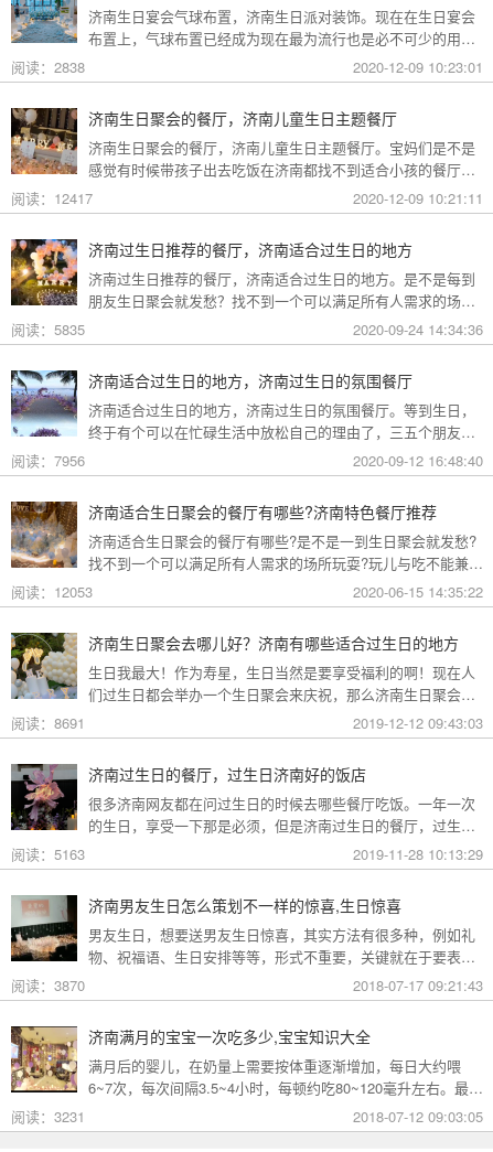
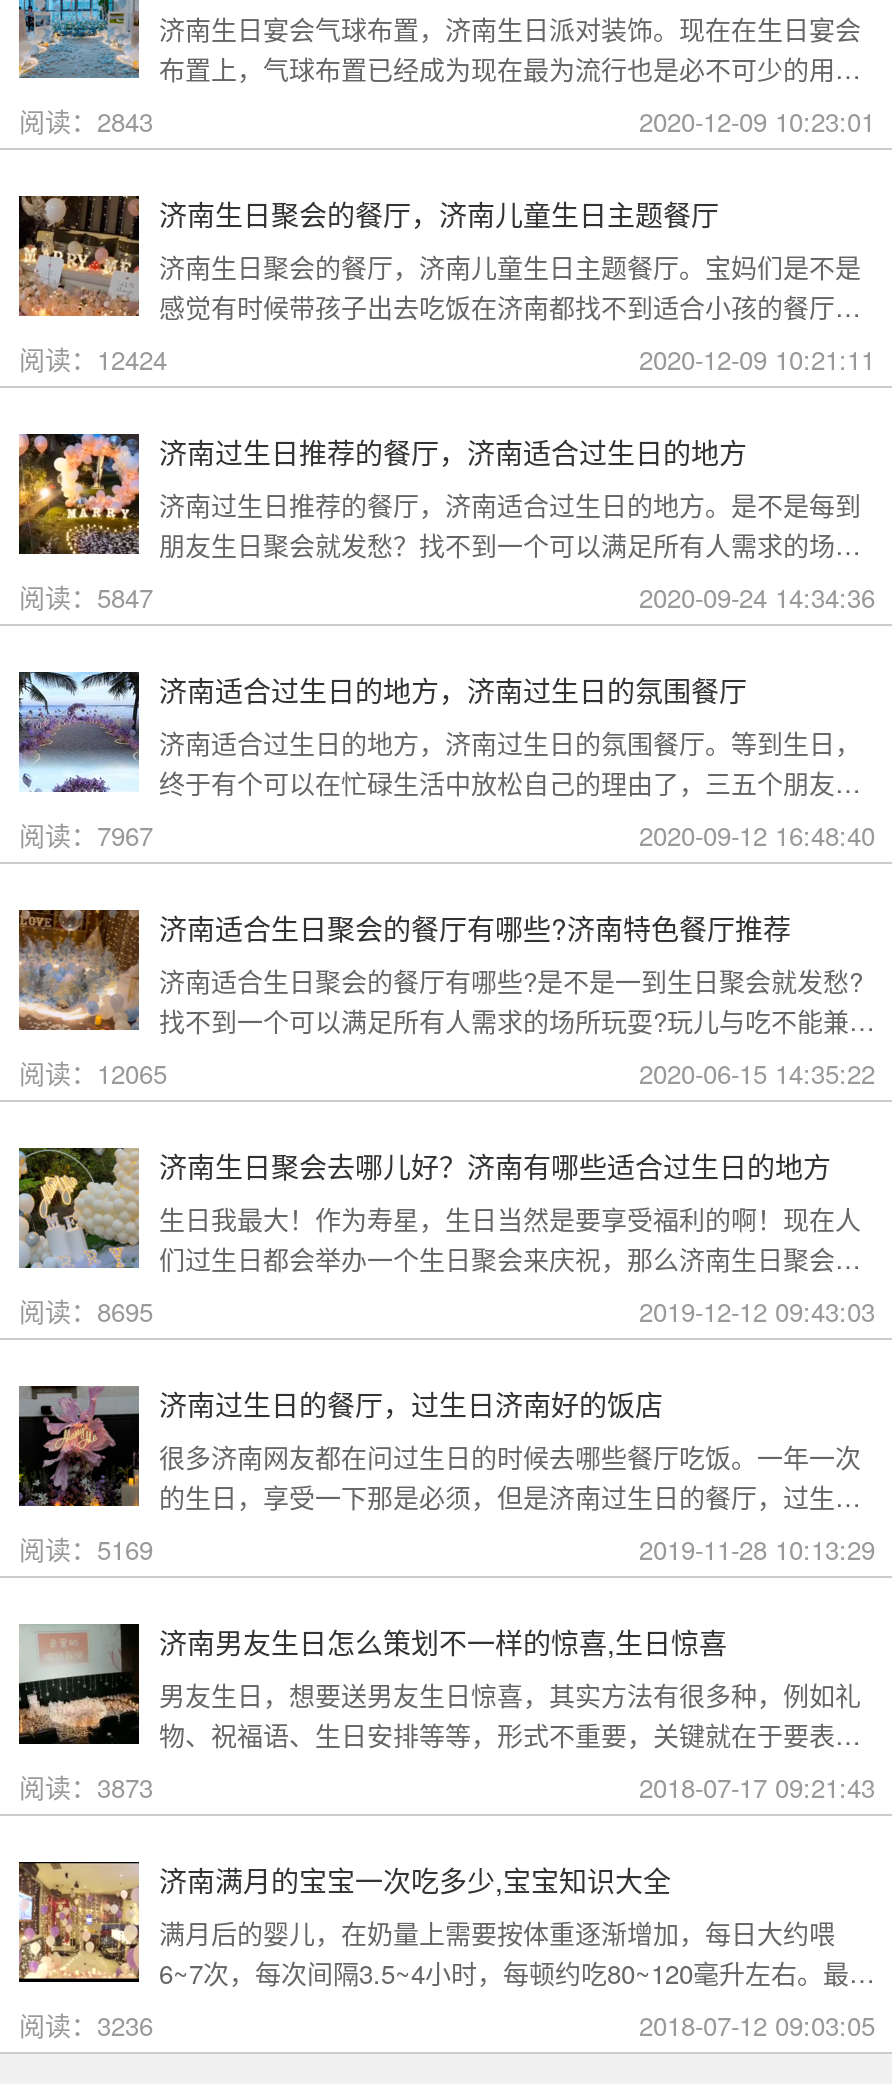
[11,56,85,77] 阅读：2838 -> [19,101,153,139] 阅读：2843
[11,187,93,208] 阅读：12417 -> [19,339,167,377] 阅读：12424
[11,318,85,339] 阅读：5835 -> [19,577,153,615] 阅读：5847
[11,449,85,470] 阅读：7956 -> [19,815,153,853] 阅读：7967
[11,581,93,602] 阅读：12053 -> [19,1053,167,1091] 阅读：12065
[11,712,85,733] 阅读：8691 -> [19,1291,153,1329] 阅读：8695
[11,843,85,864] 阅读：5163 -> [19,1529,153,1567] 阅读：5169
[11,974,85,995] 阅读：3870 -> [19,1767,153,1805] 阅读：3873
[11,1105,85,1126] 阅读：3231 -> [19,2005,153,2043] 阅读：3236

